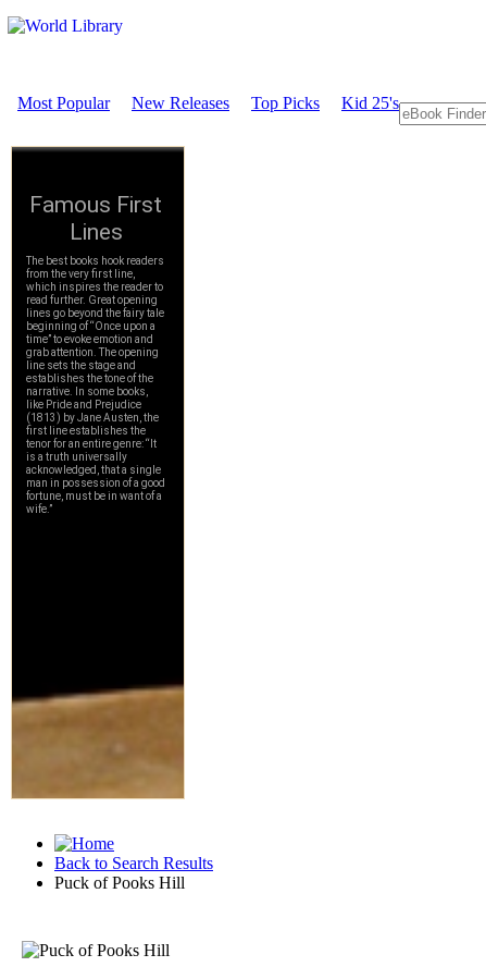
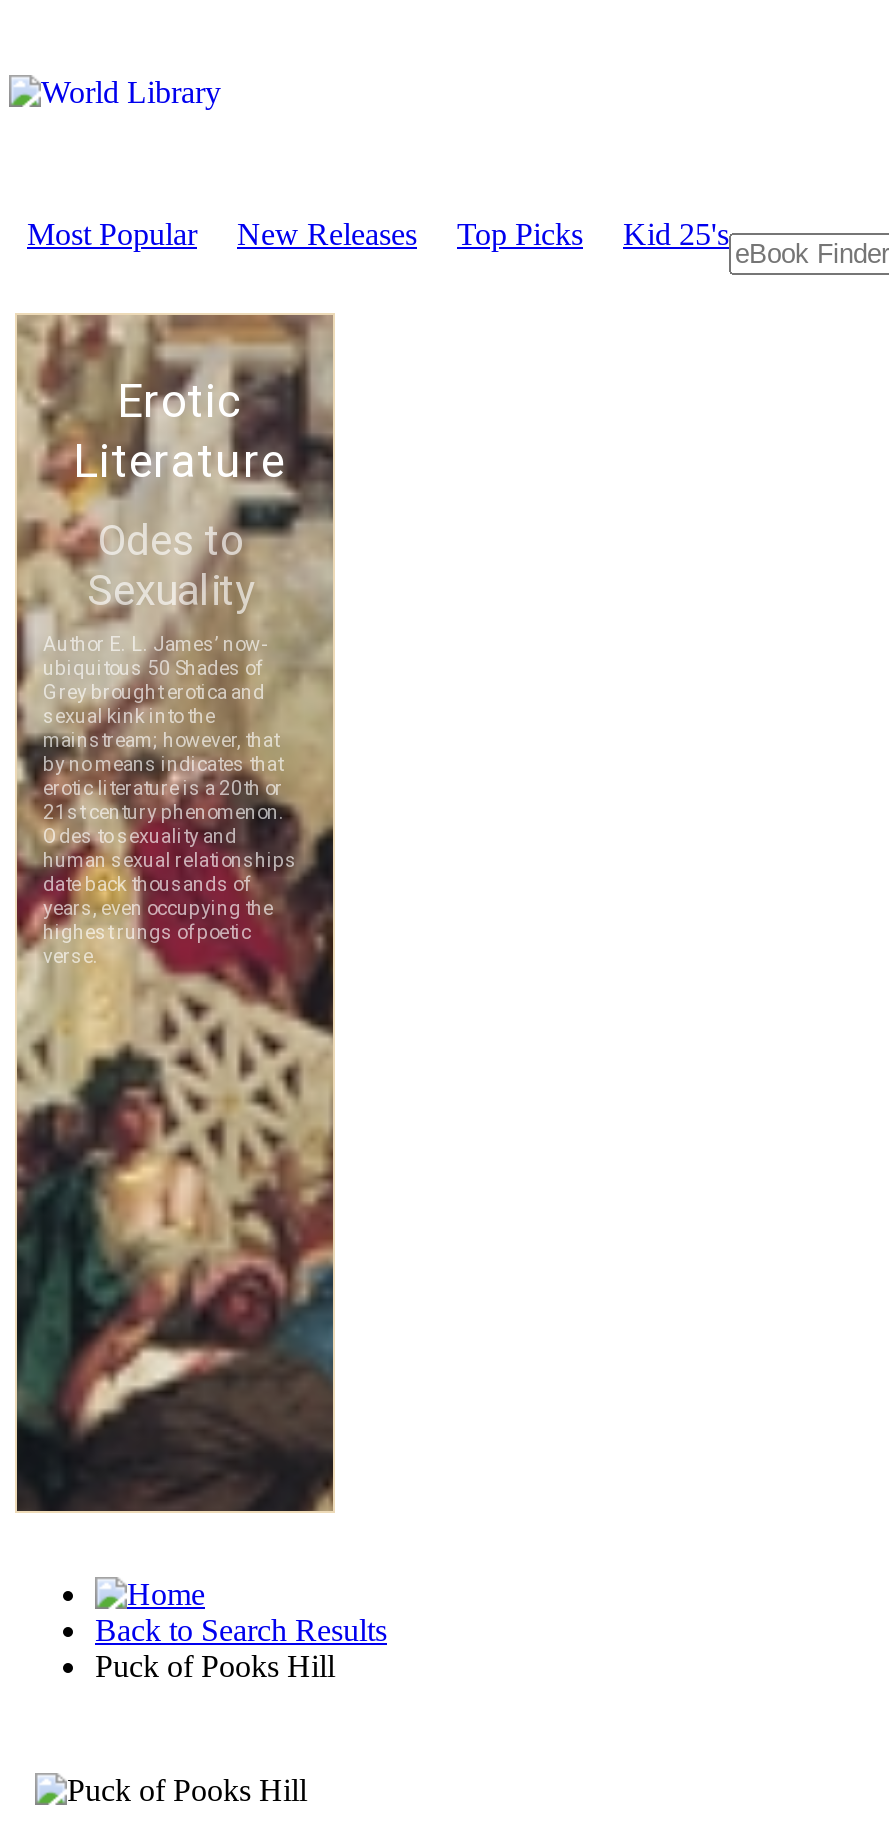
[11,147,185,799] [image] -> [15,313,335,1513] [image]

